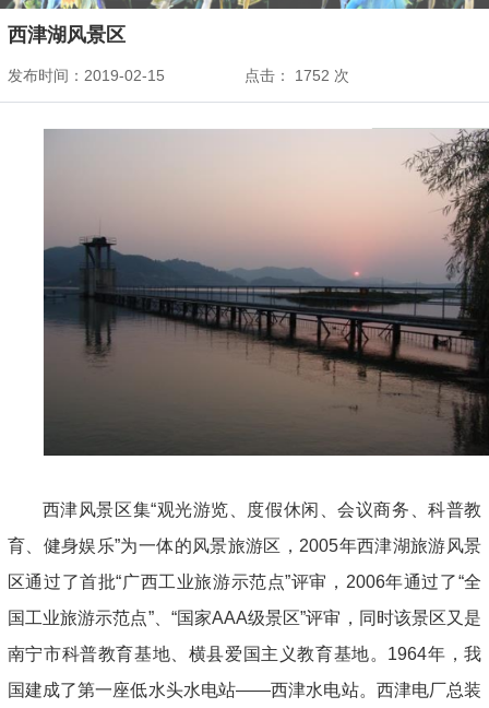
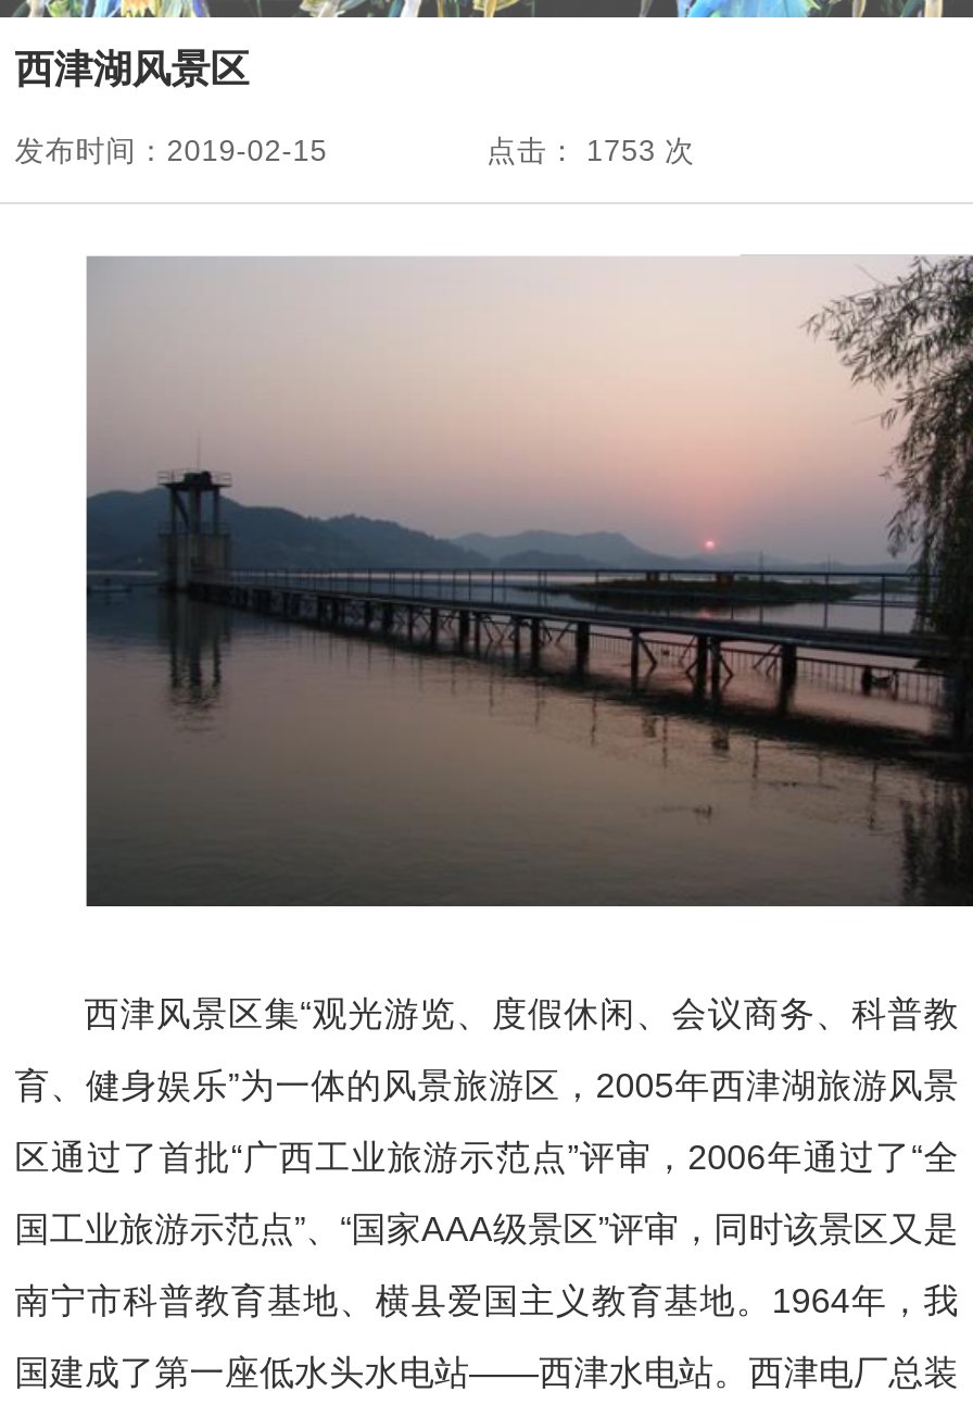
[244,67,349,84] 点击：1752次 -> [486,134,695,167] 点击：1753次

